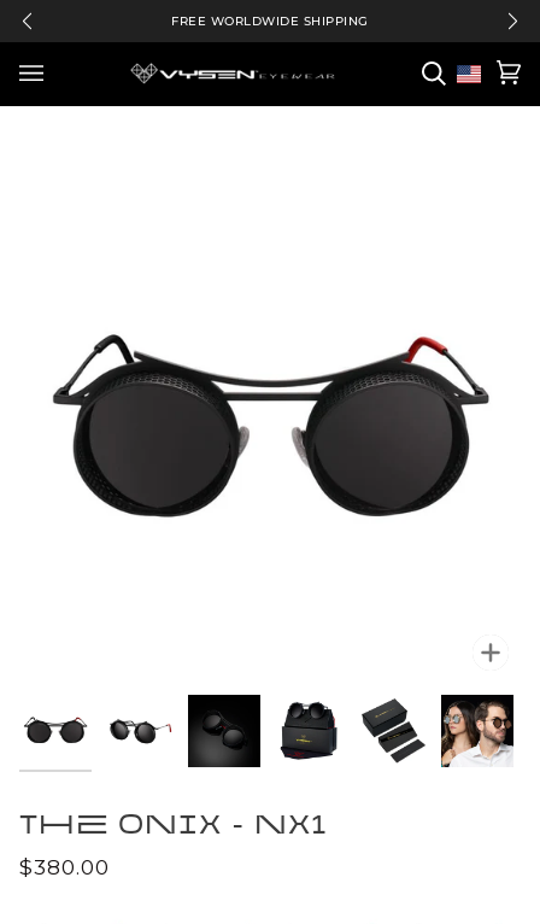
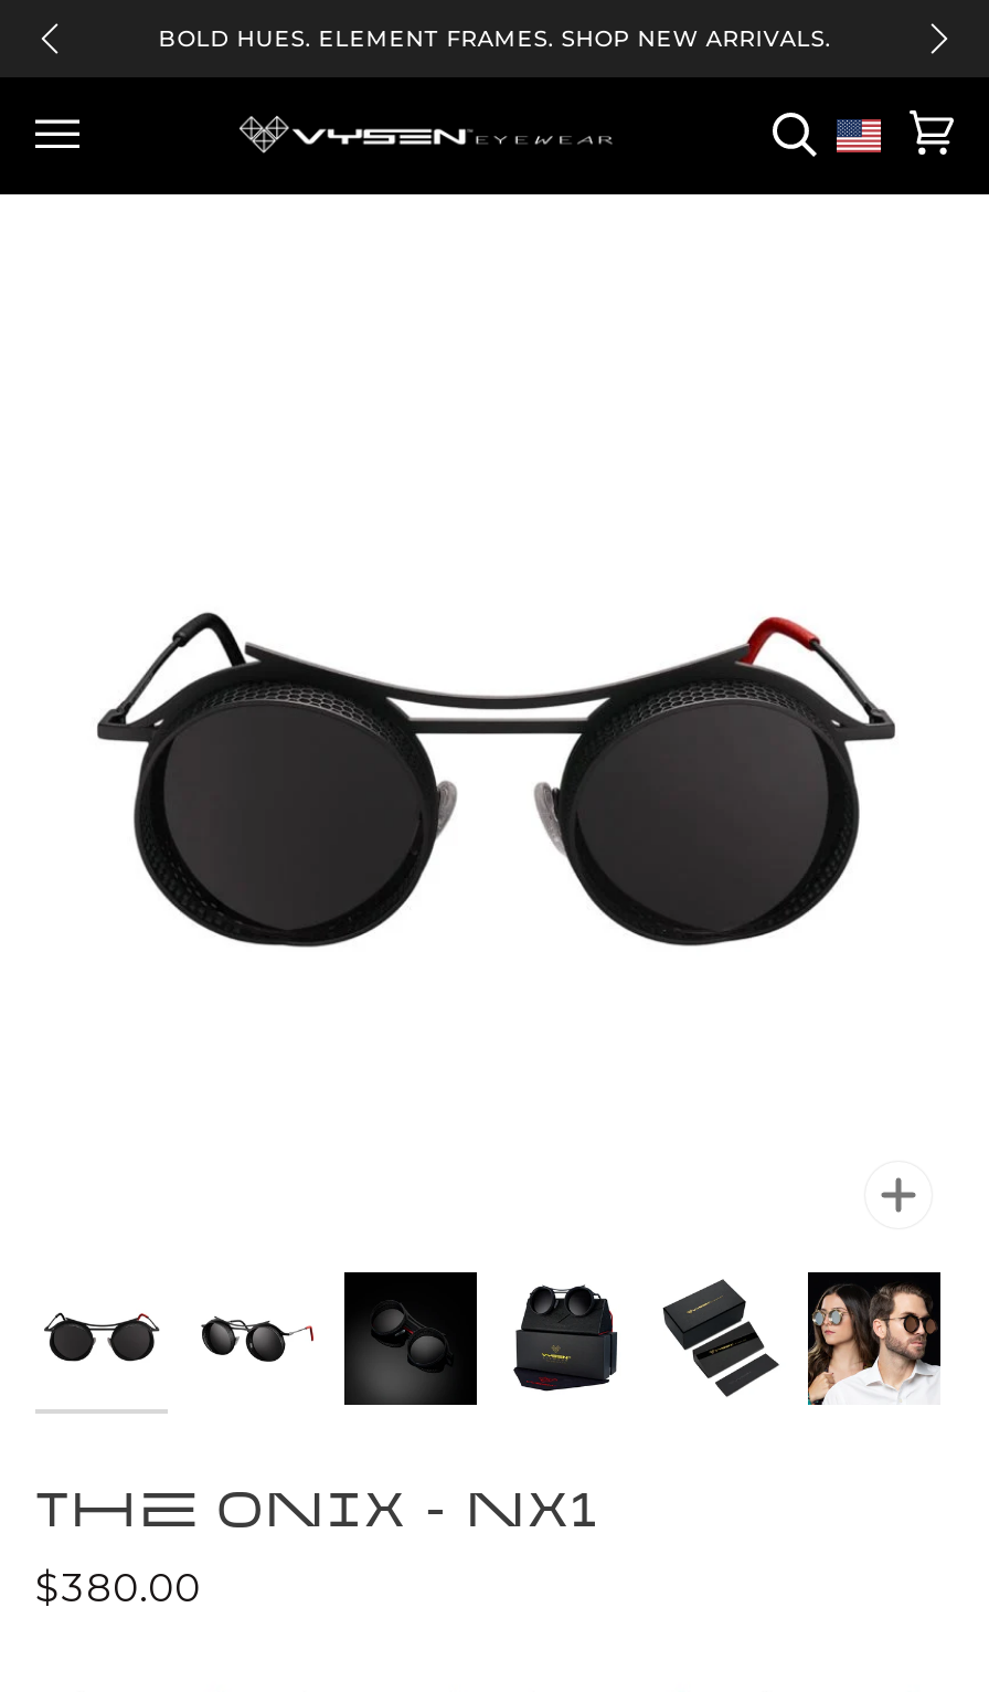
[171,13,369,29] FREE WORLDWIDE SHIPPING -> [159,24,830,53] BOLD HUES. ELEMENT FRAMES. SHOP NEW ARRIVALS.

